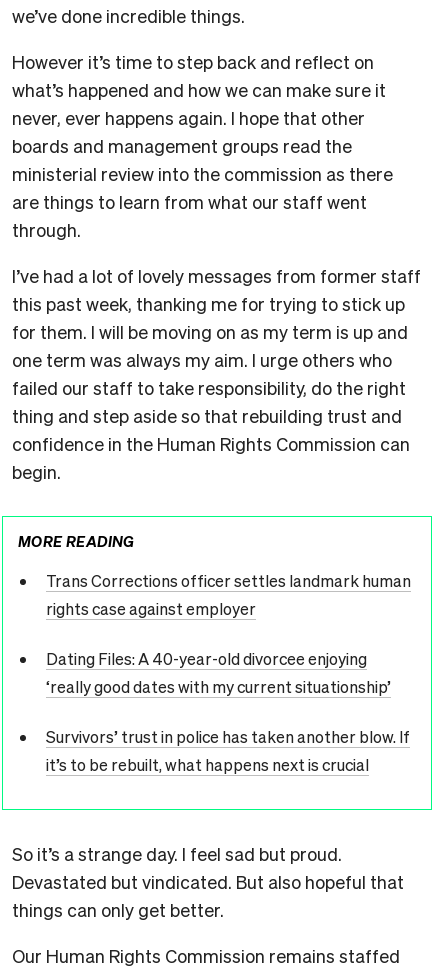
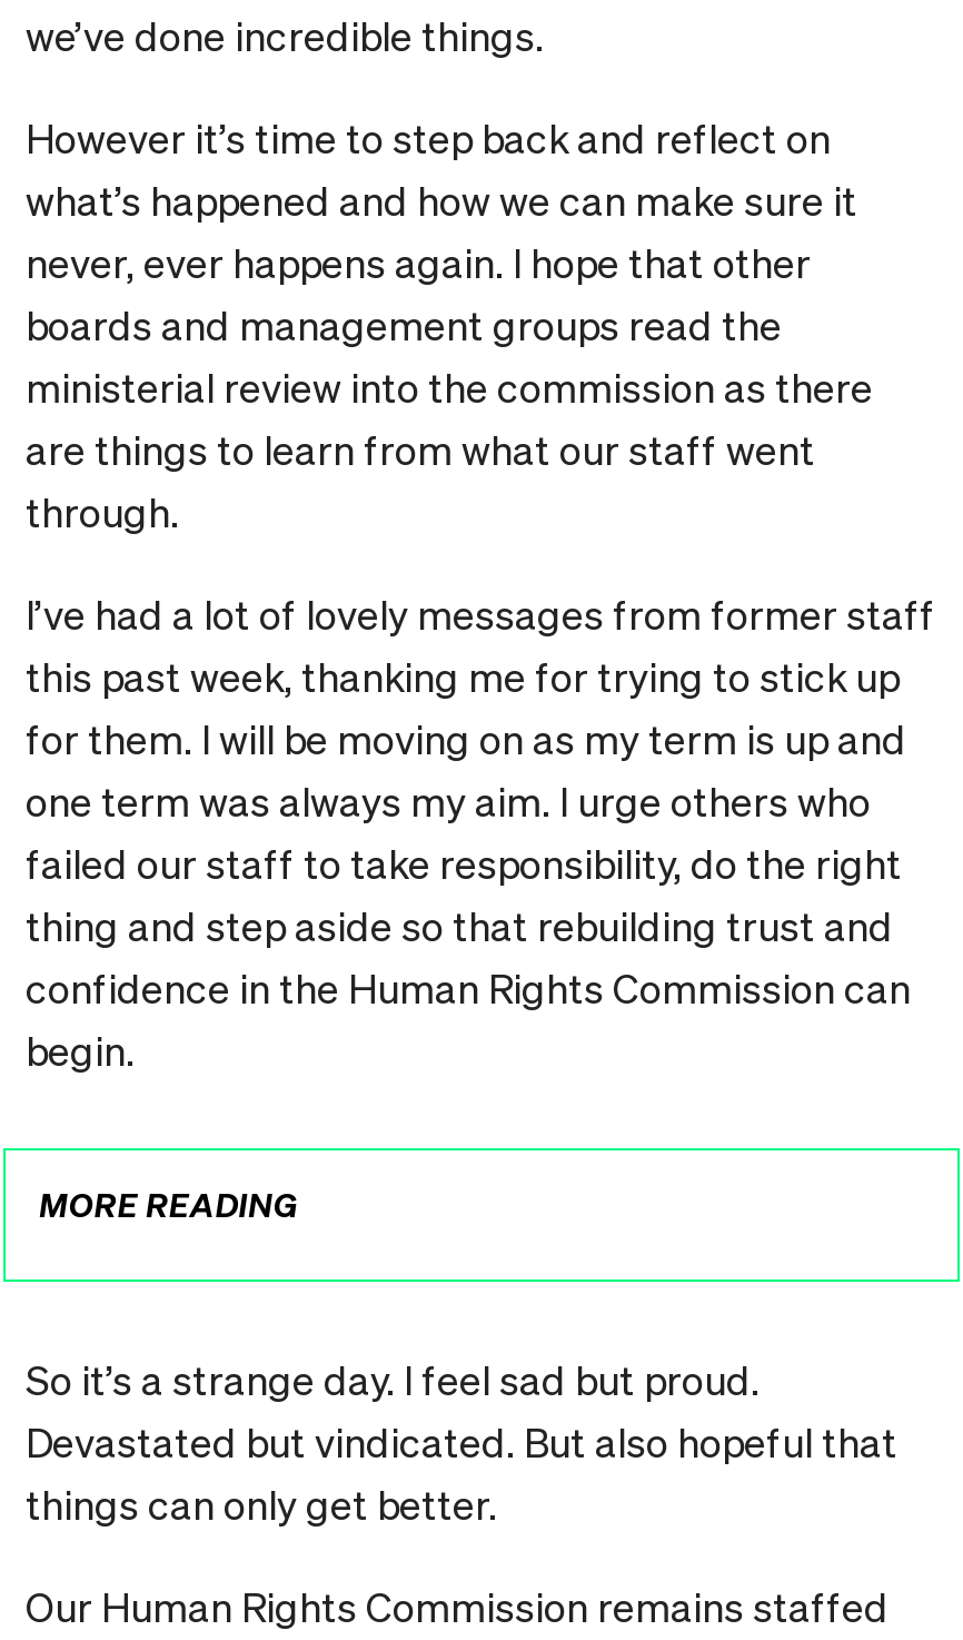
[45,570,410,775] Trans Corrections officer settles landmark human | rights case against employer | Dating Files: A 40-year-old divorcee enjoying | ‘really good dates with my current situationship’ | Survivors’ trust in police has taken another blow. If | it’s to be rebuilt, what happens next is crucial -> none

